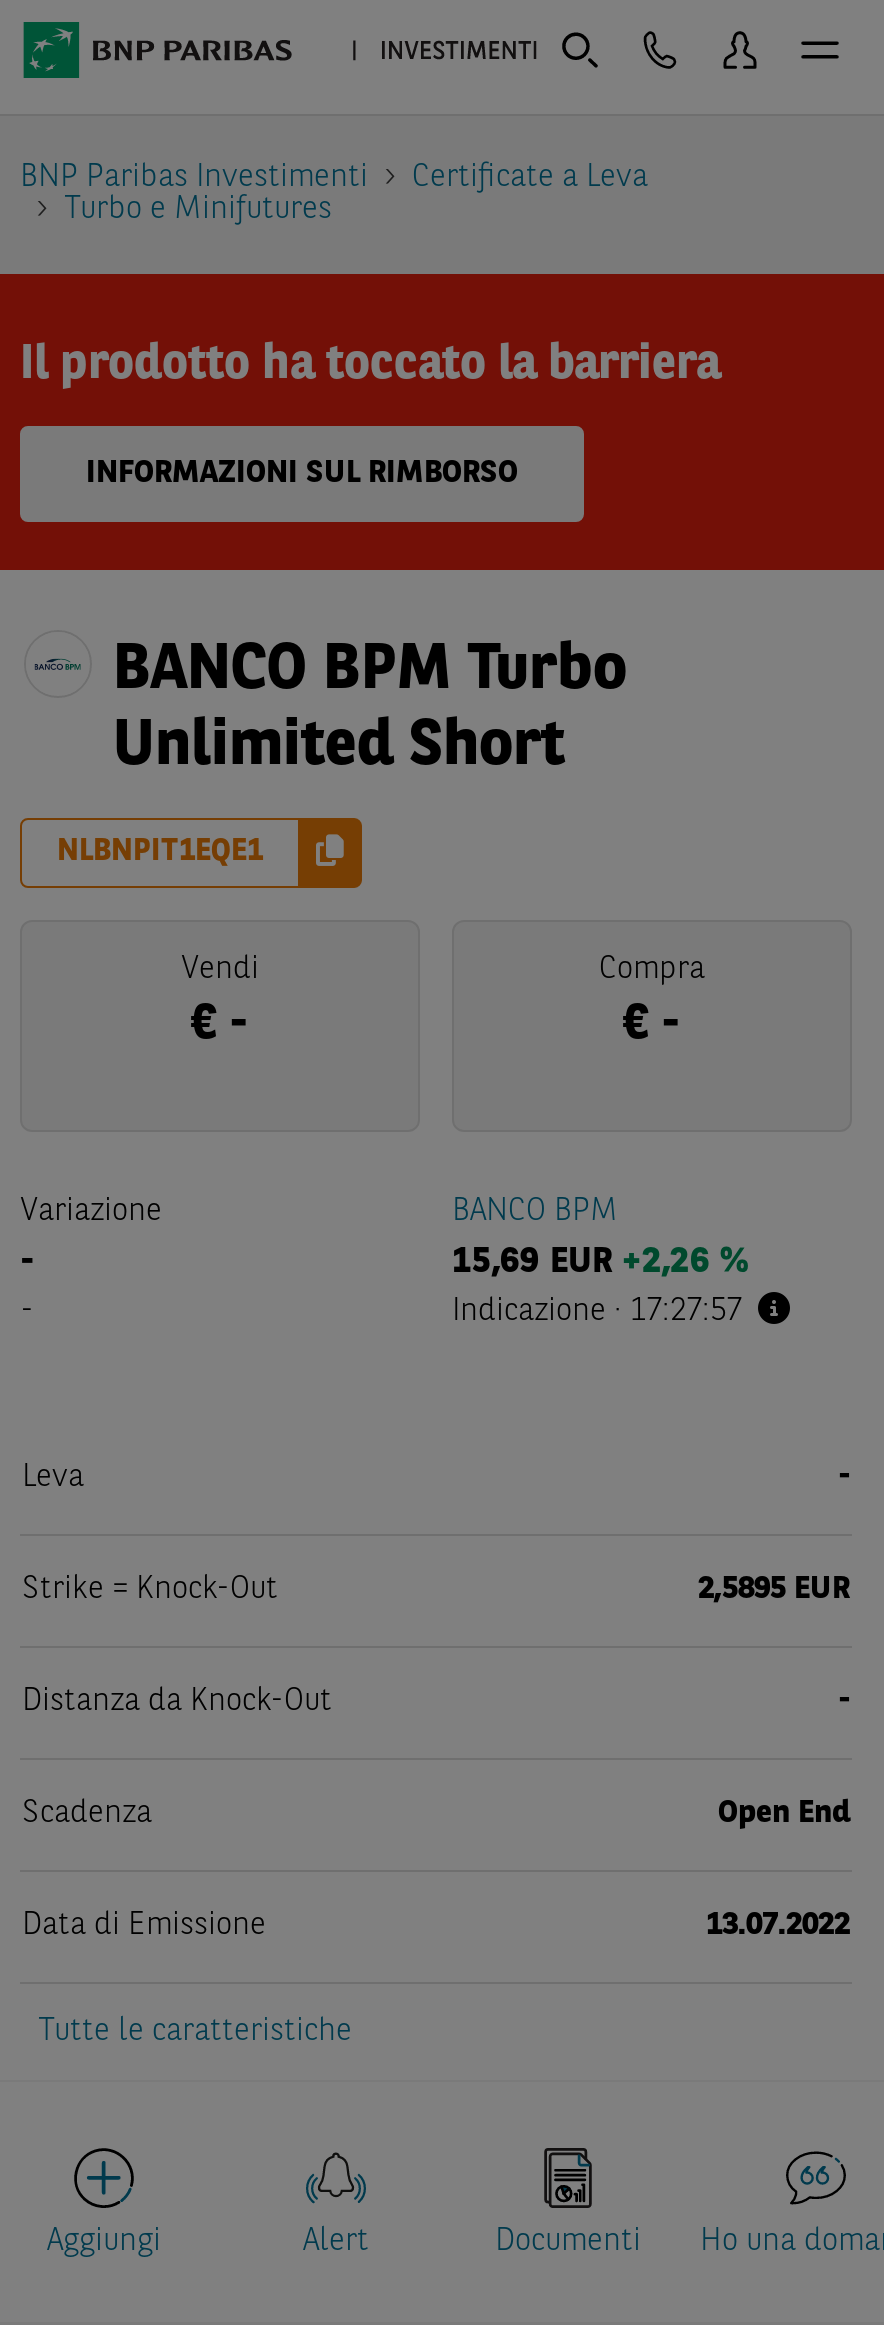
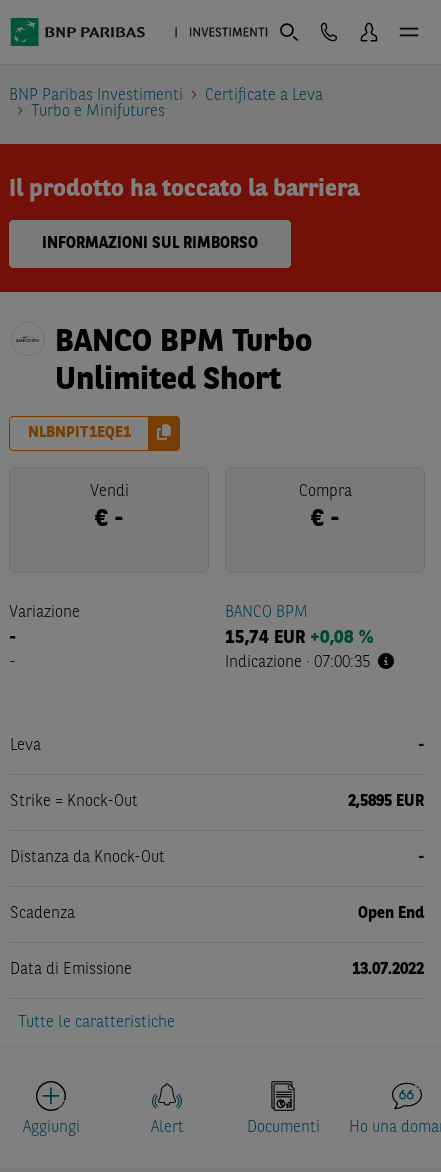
[452,1244,748,1280] 15,69 EUR +2,26 % -> [225,629,373,647] 15,74 EUR +0,08 %
[452,1296,742,1328] Indicazione · 17:27:57 -> [225,655,370,671] Indicazione · 07:00:35

